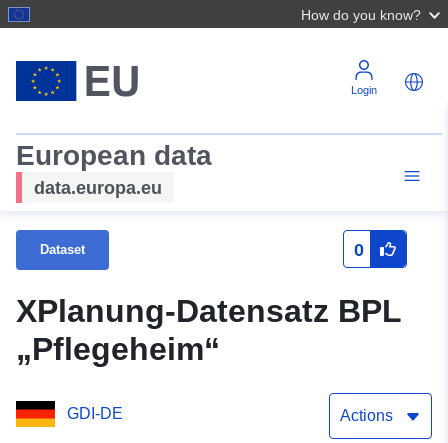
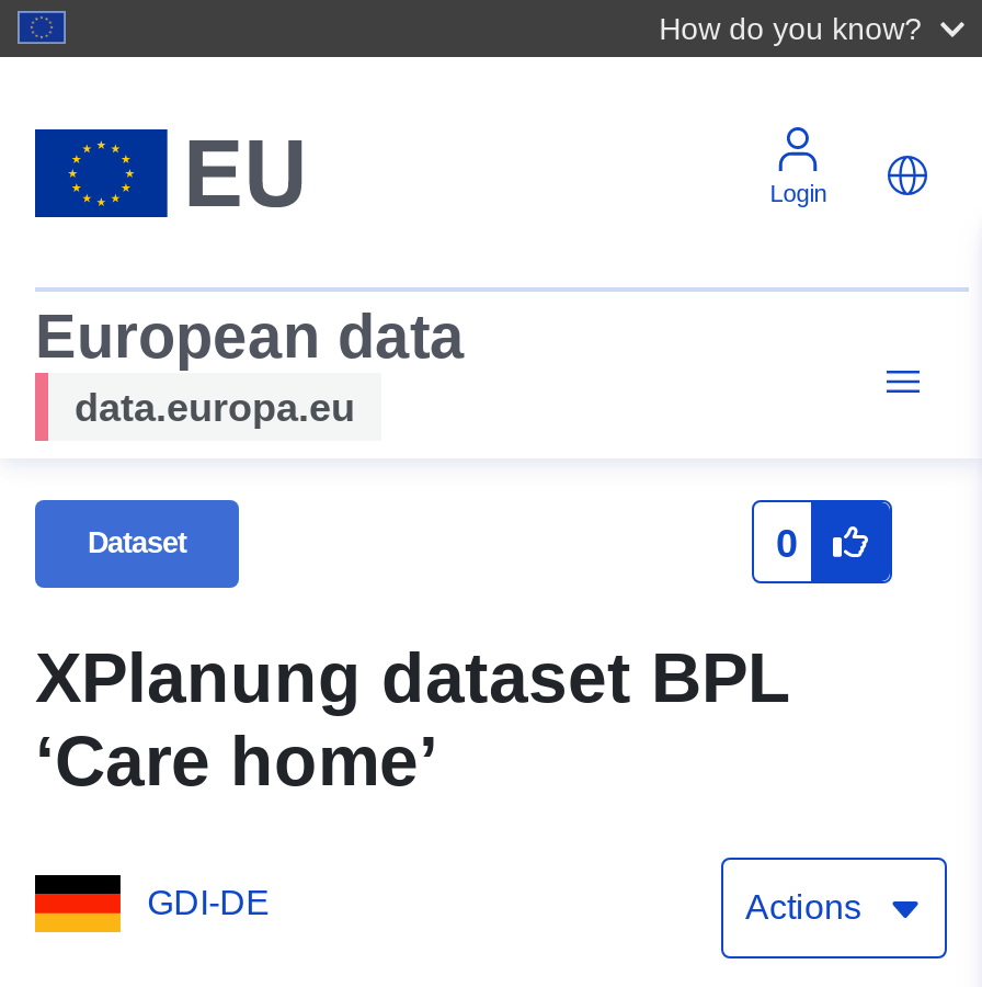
[16,293,402,367] XPlanung-Datensatz BPL | „Pflegeheim“ -> [35,639,791,801] XPlanung dataset BPL | ‘Care home’

